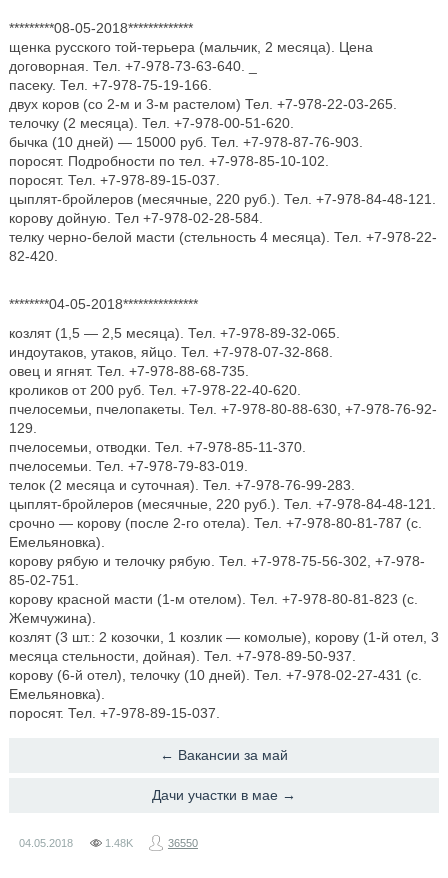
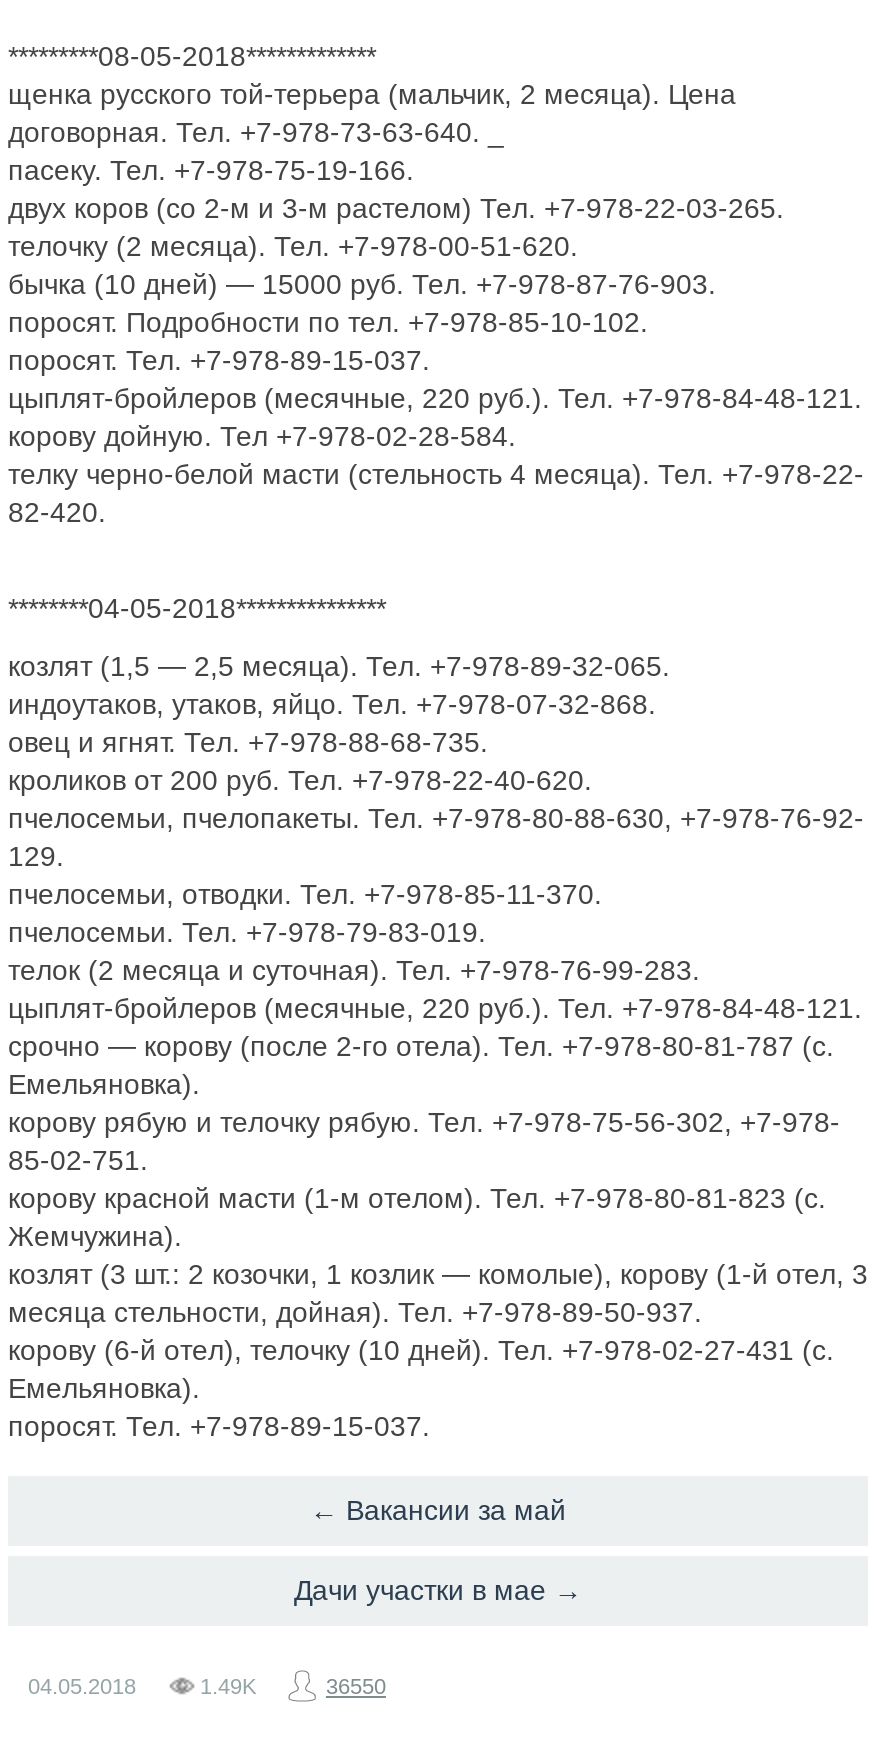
[105,837,133,849] 1.48K -> [200,1674,256,1698] 1.49K

